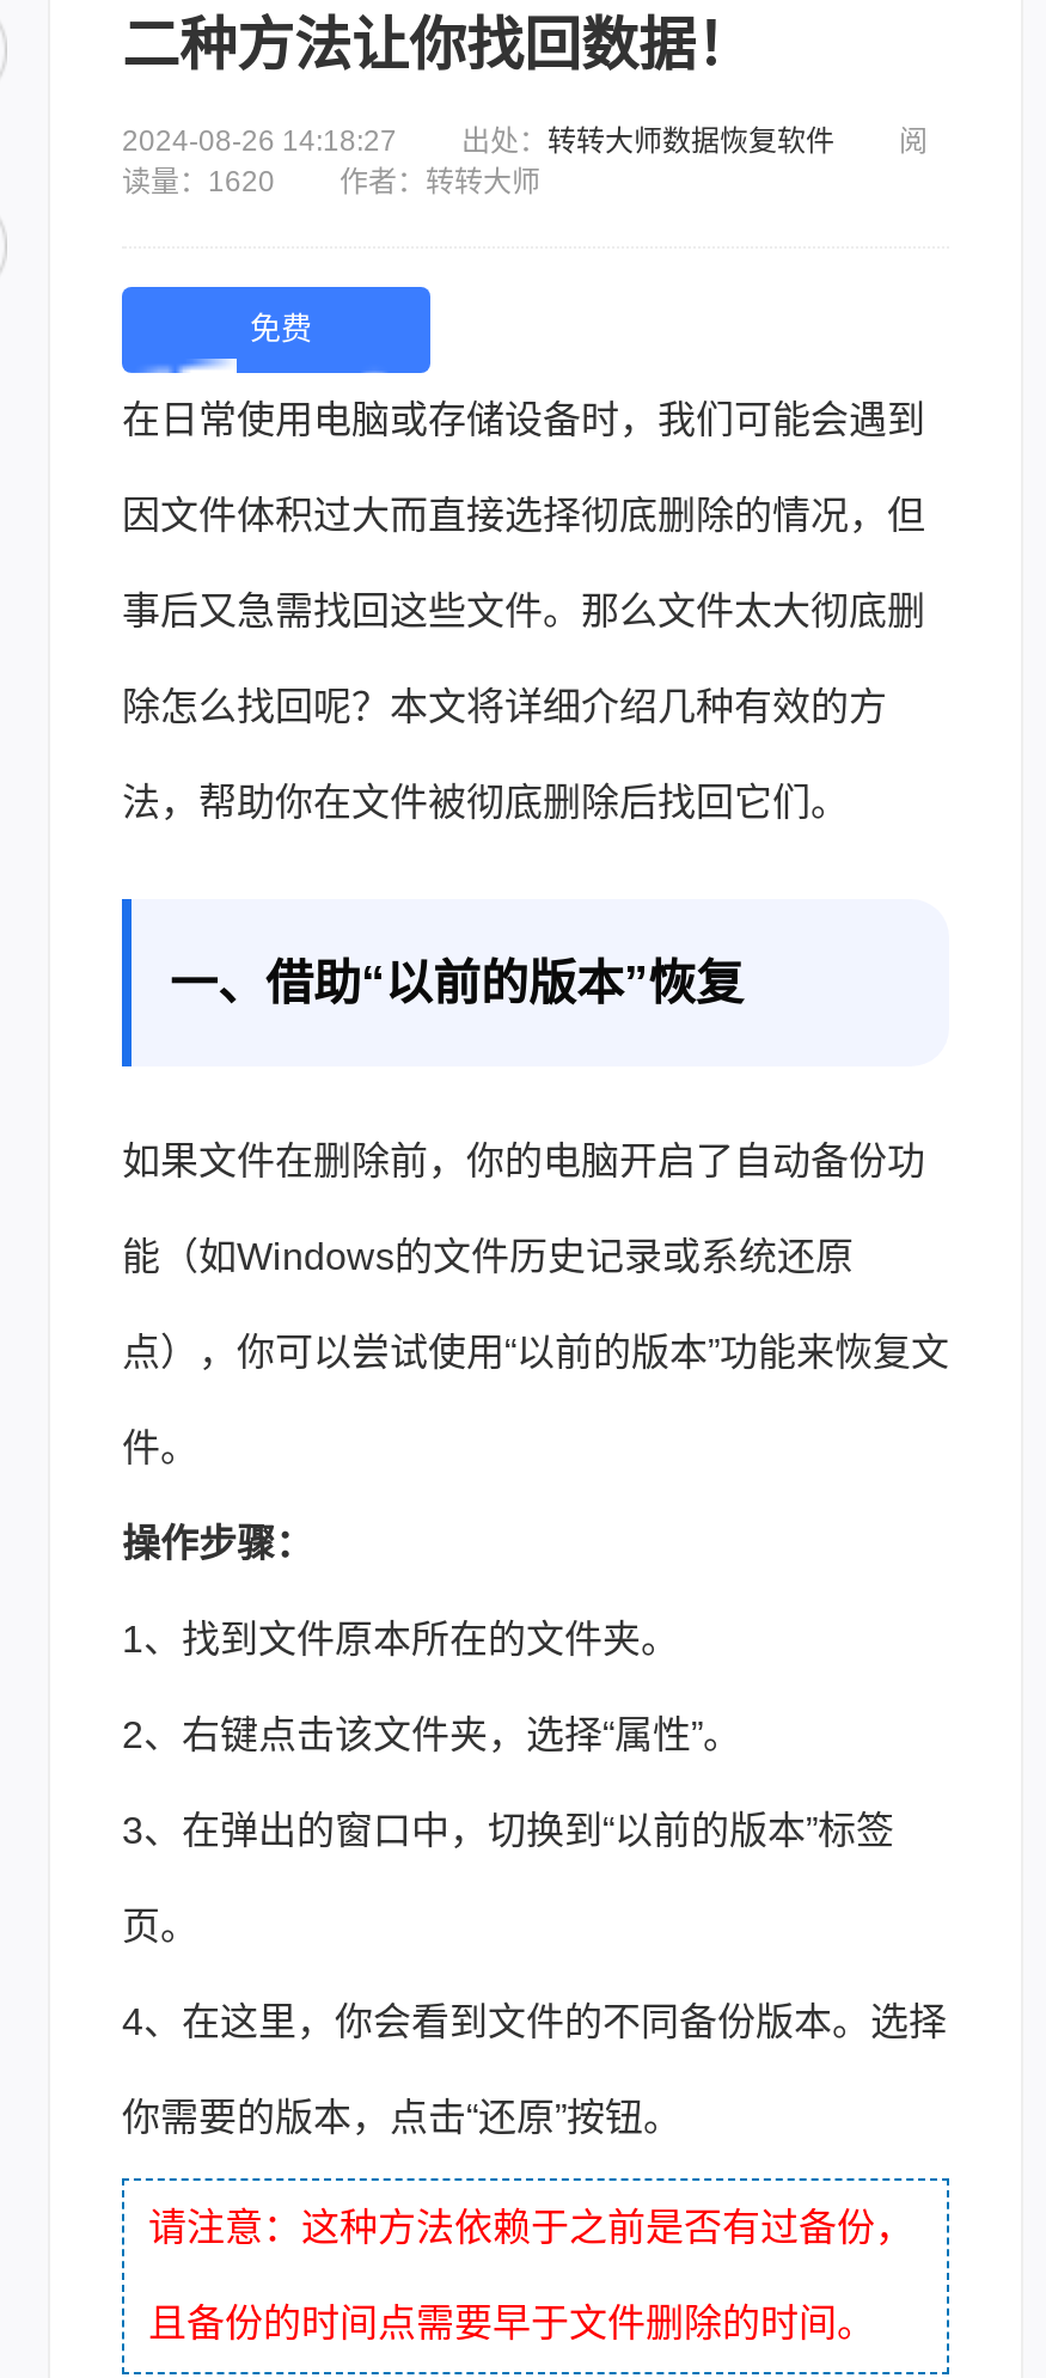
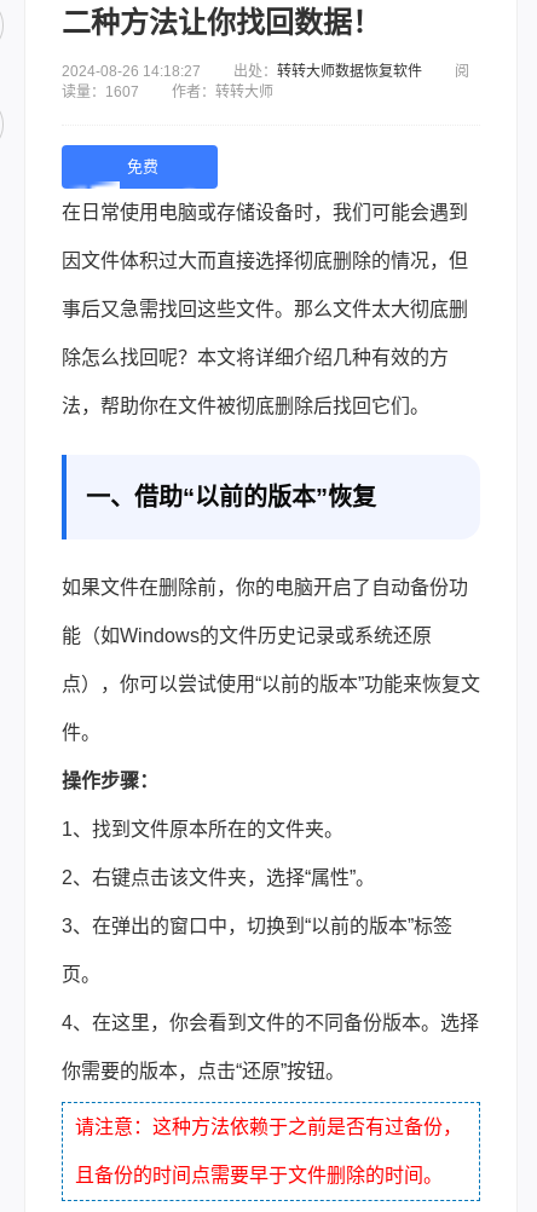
[122,165,540,198] 读量：1620 作者：转转大师 -> [62,83,273,100] 读量：1607 作者：转转大师

